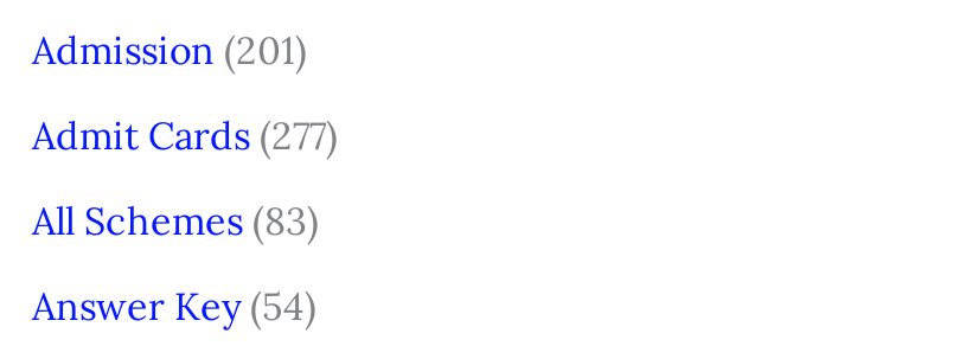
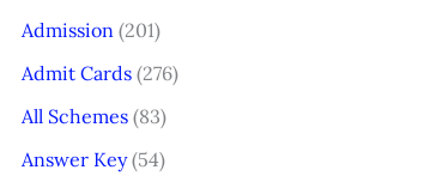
[32,111,338,159] Admit Cards (277) -> [22,61,178,85] Admit Cards (276)

